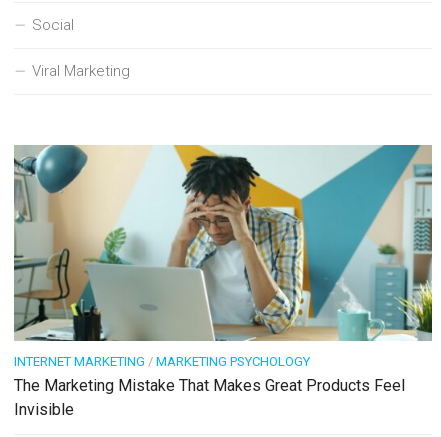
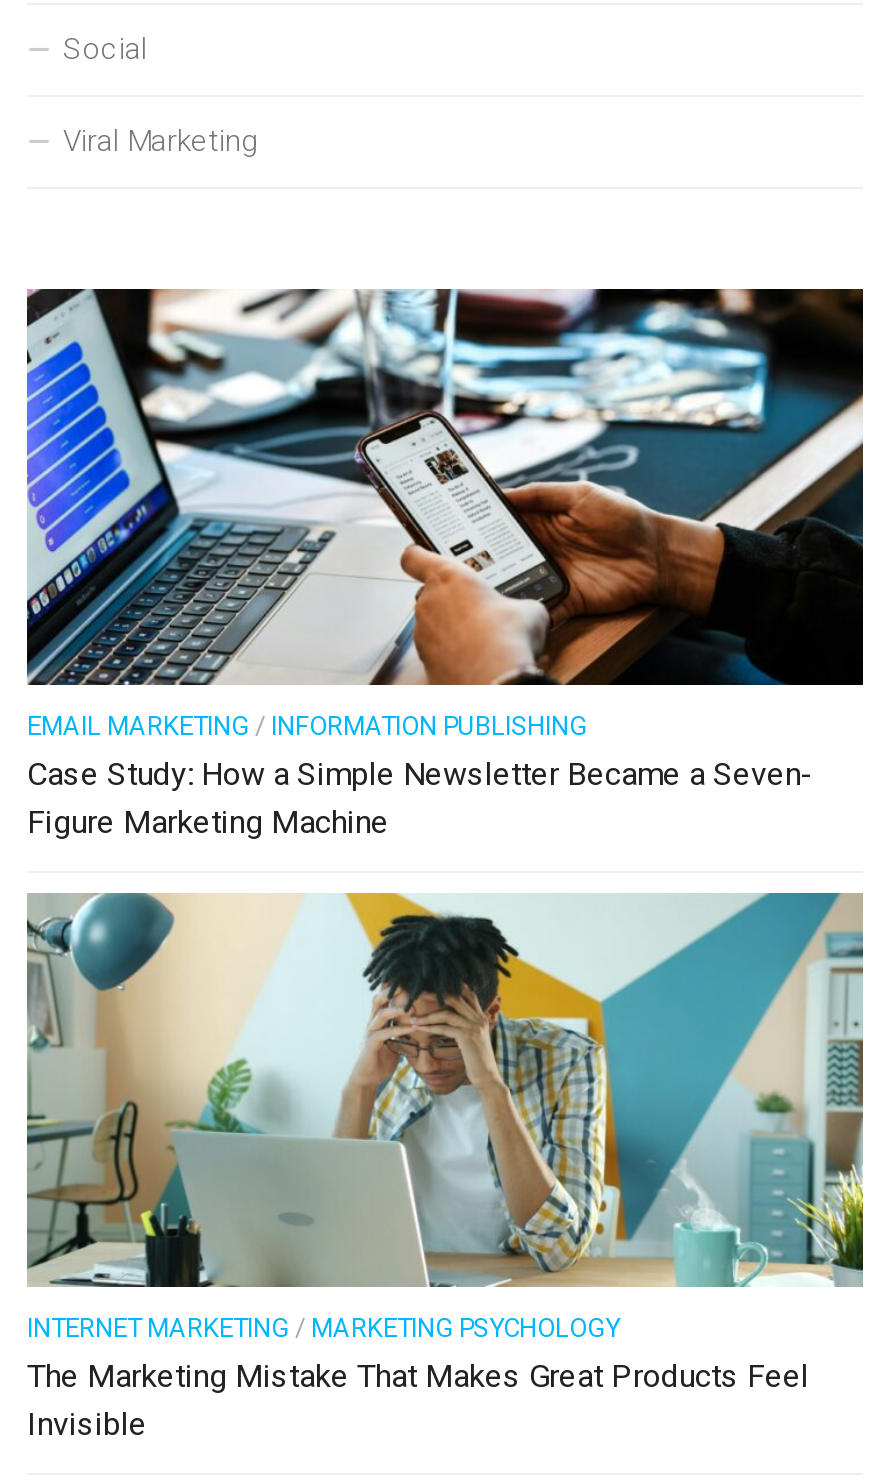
none -> [25,286,865,840] [image] | EMAIL MARKETING / INFORMATION PUBLISHING | Case Study: How a Simple Newsletter Became a Seven- | Figure Marketing Machine

